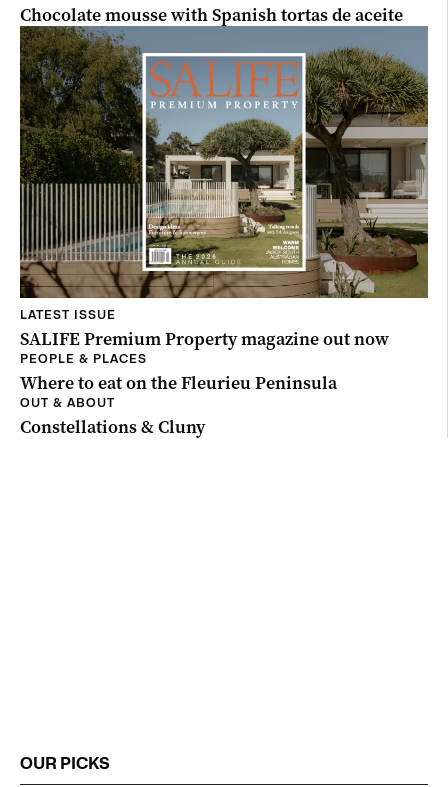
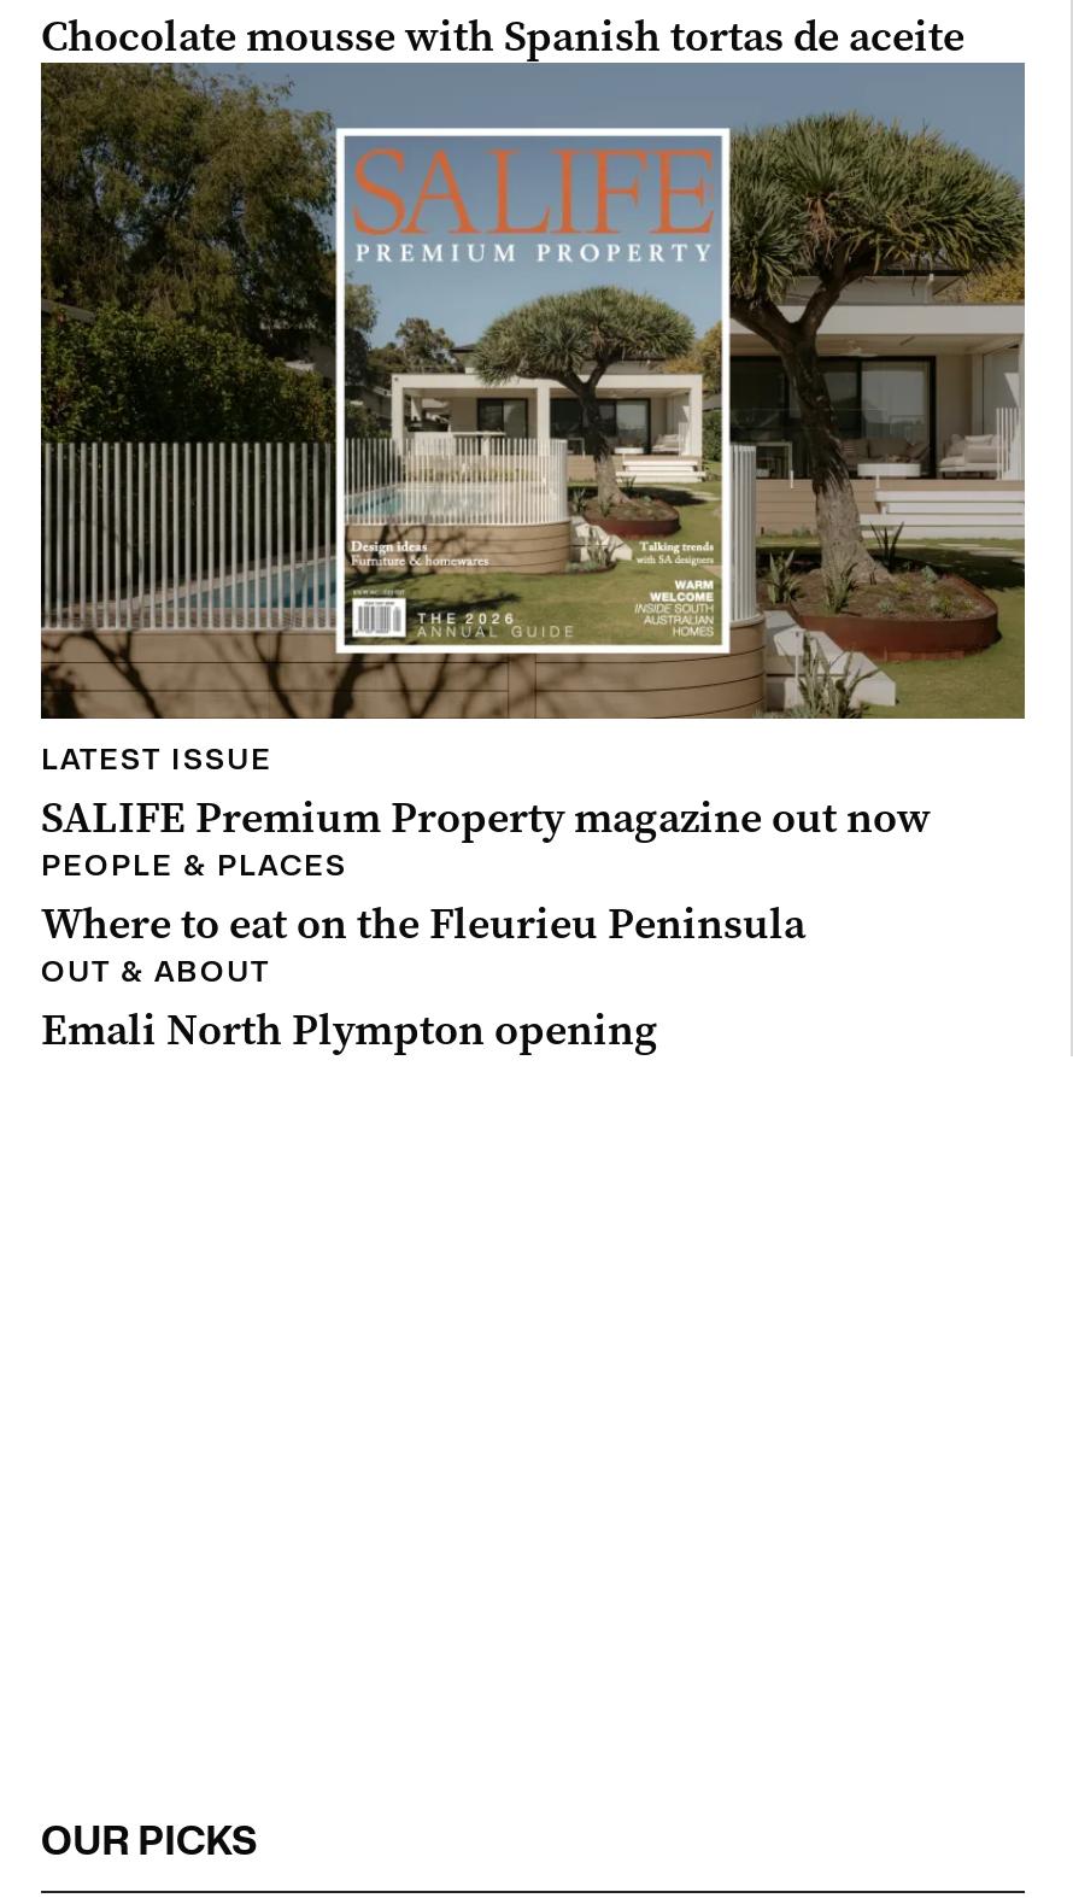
[20,415,205,439] Constellations & Cluny -> [41,1001,658,1059] Emali North Plympton opening

